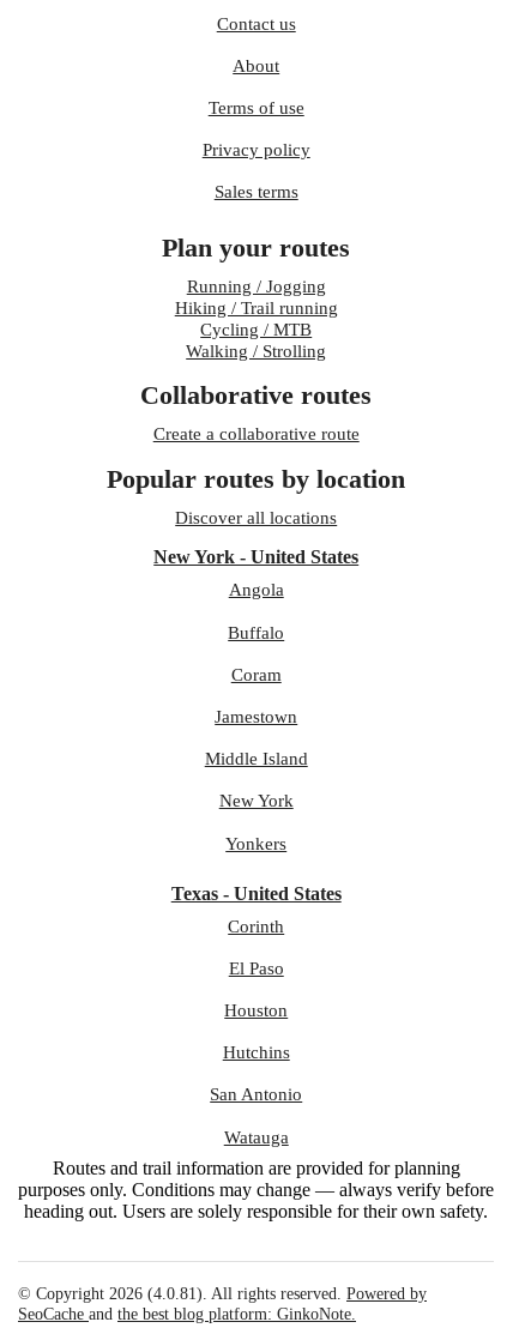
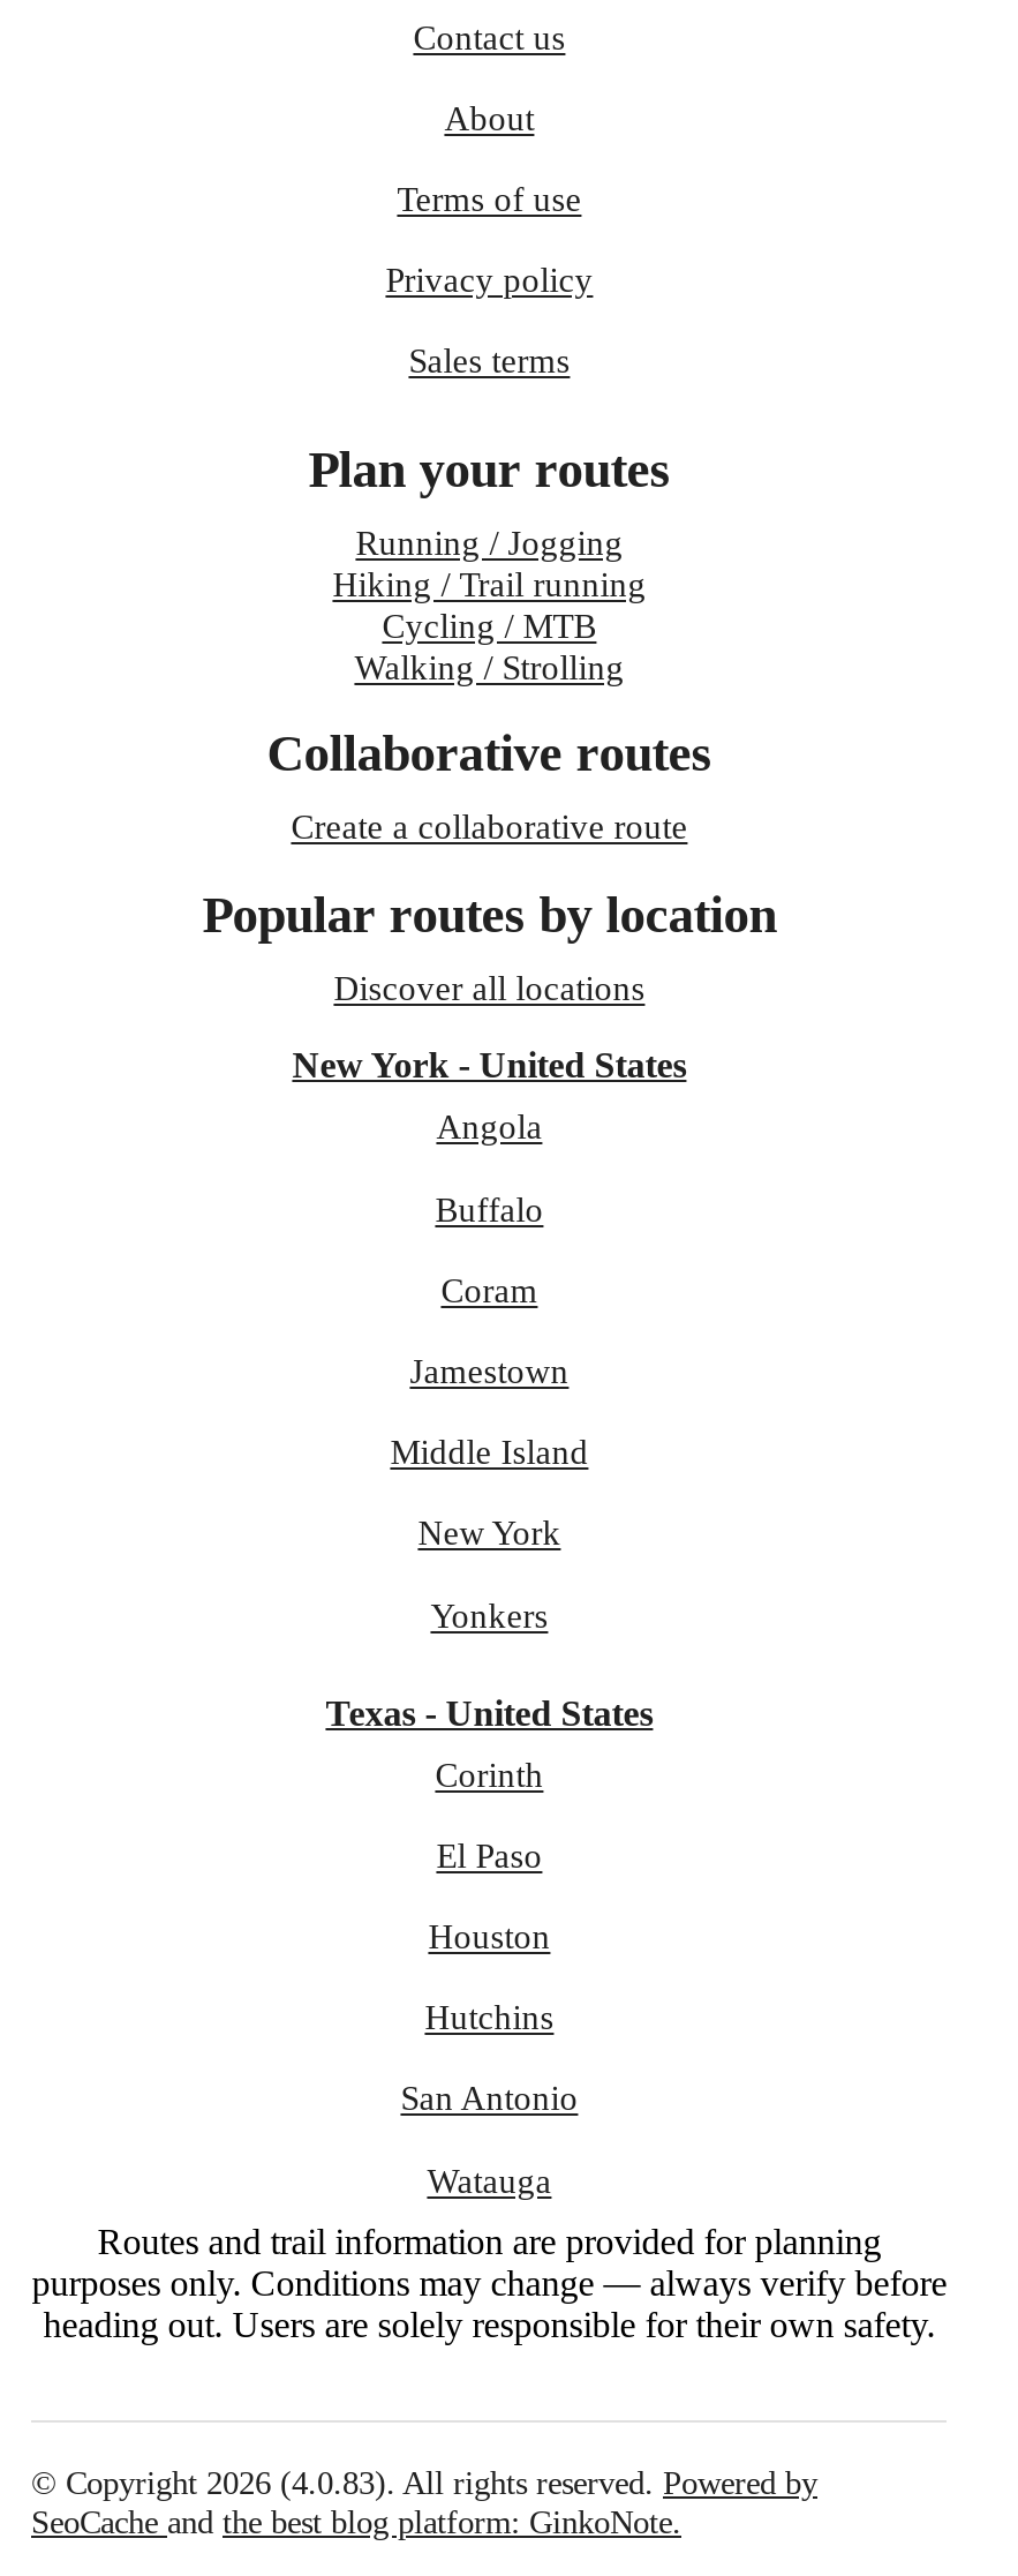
[18,1283,427,1303] © Copyright 2026 (4.0.81). All rights reserved. Powered by -> [31,2464,817,2501] © Copyright 2026 (4.0.83). All rights reserved. Powered by

